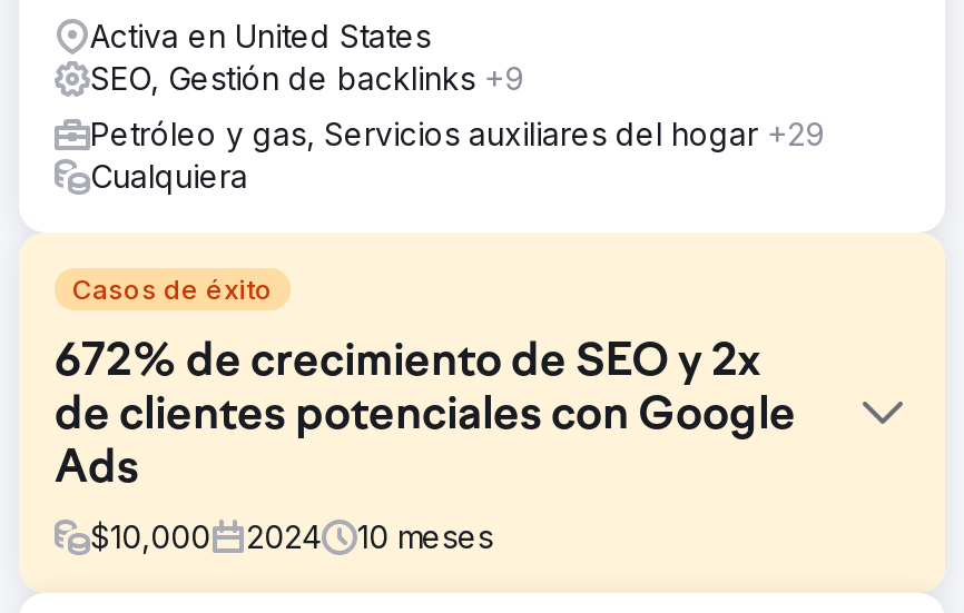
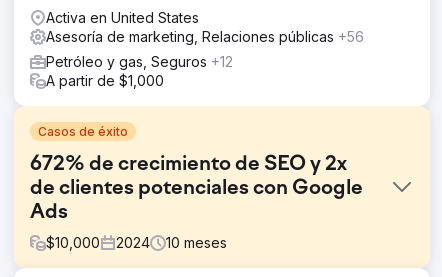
[90,59,524,97] SEO, Gestión de backlinks +9 -> [46,28,364,45] Asesoría de marketing, Relaciones públicas +56
[90,115,825,195] Petróleo y gas, Servicios auxiliares del hogar +29 | Cualquiera -> [46,53,233,89] Petróleo y gas, Seguros +12 | A partir de $1,000

